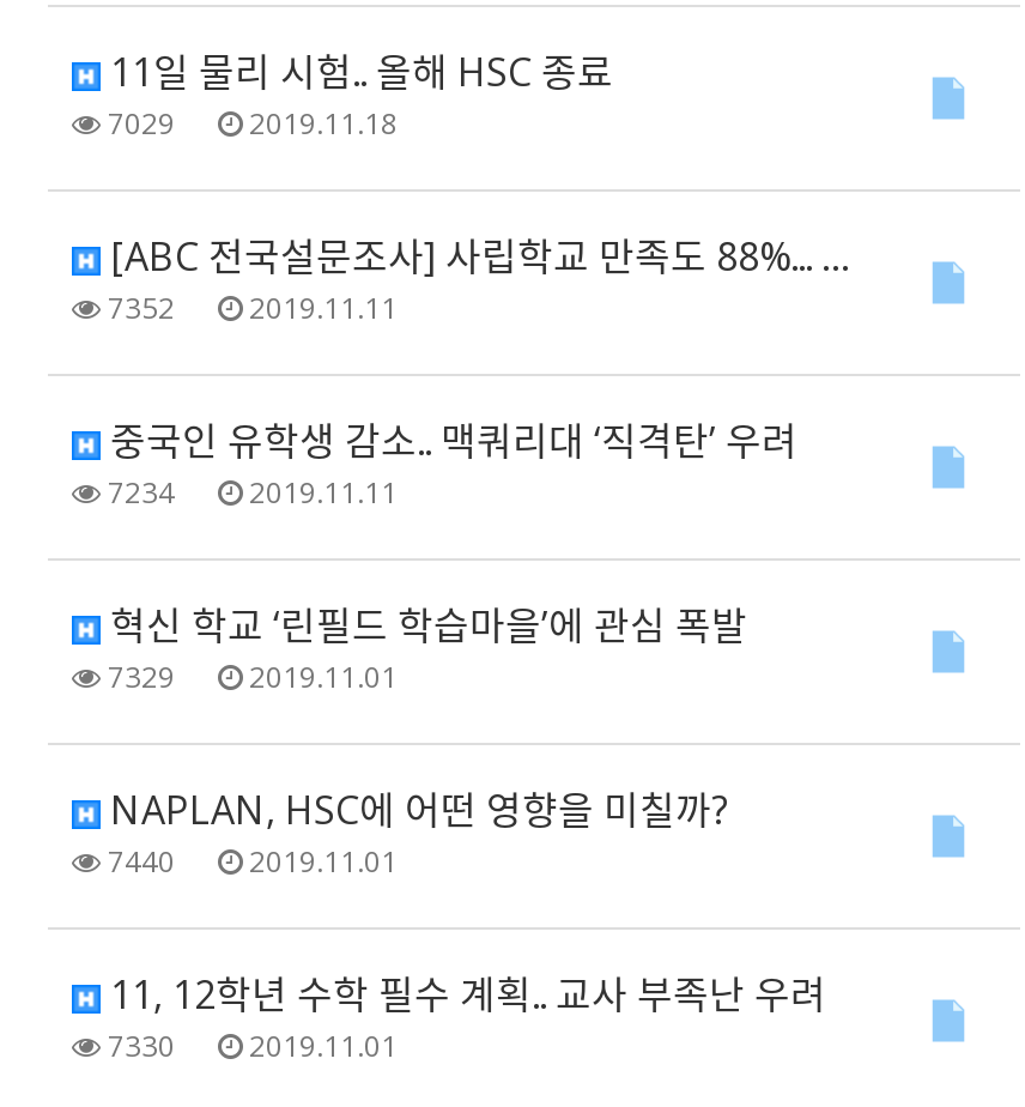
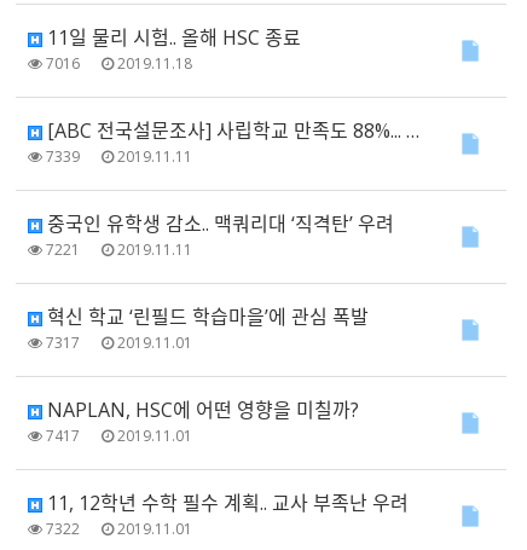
[101,103,398,144] 7029 2019.11.18 -> [42,53,192,74] 7016 2019.11.18
[101,288,398,328] 7352 2019.11.11 -> [42,146,192,167] 7339 2019.11.11
[101,472,398,513] 7234 2019.11.11 -> [42,239,192,260] 7221 2019.11.11
[101,657,398,697] 7329 2019.11.01 -> [42,332,192,353] 7317 2019.11.01
[101,841,398,882] 7440 2019.11.01 -> [42,425,192,446] 7417 2019.11.01
[101,1026,398,1066] 7330 2019.11.01 -> [42,519,192,539] 7322 2019.11.01

